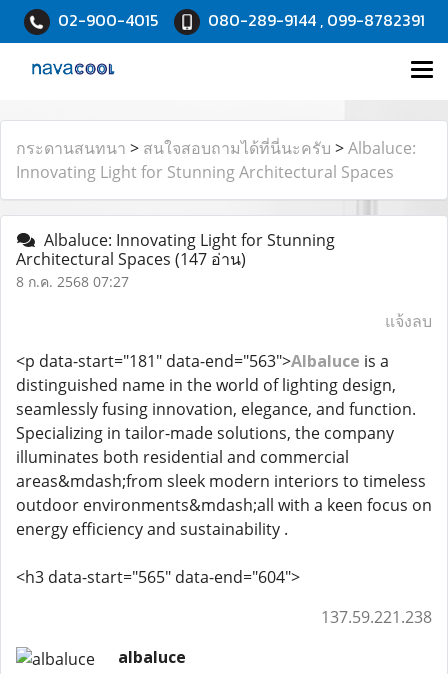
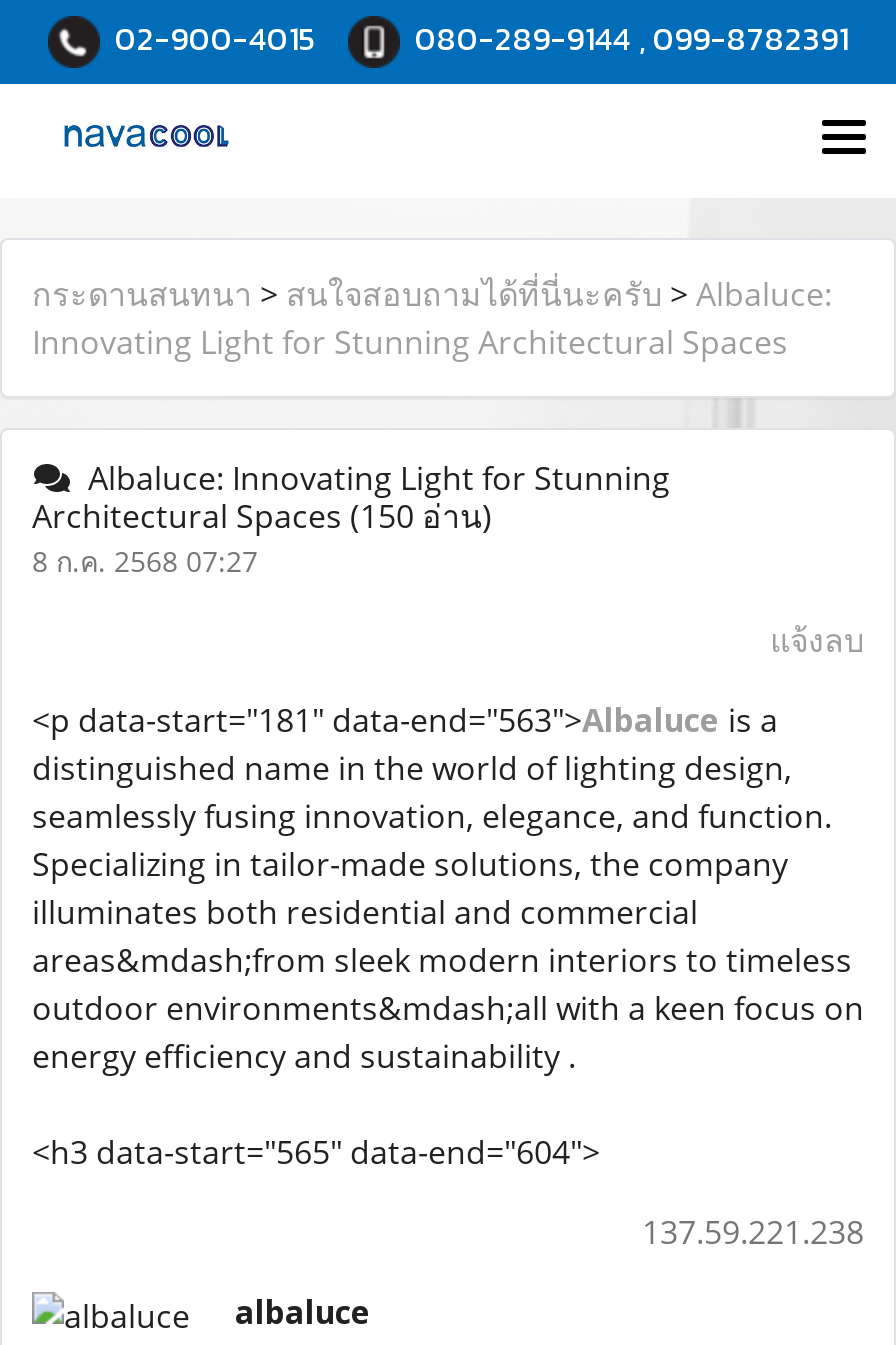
[16,248,246,270] Architectural Spaces (147 อ่าน) -> [32,494,492,538] Architectural Spaces (150 อ่าน)

